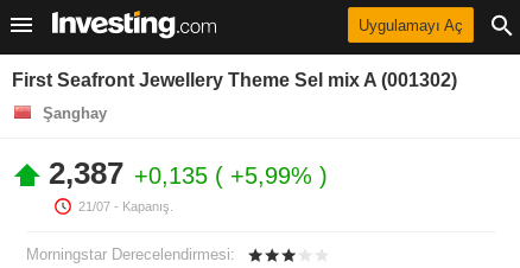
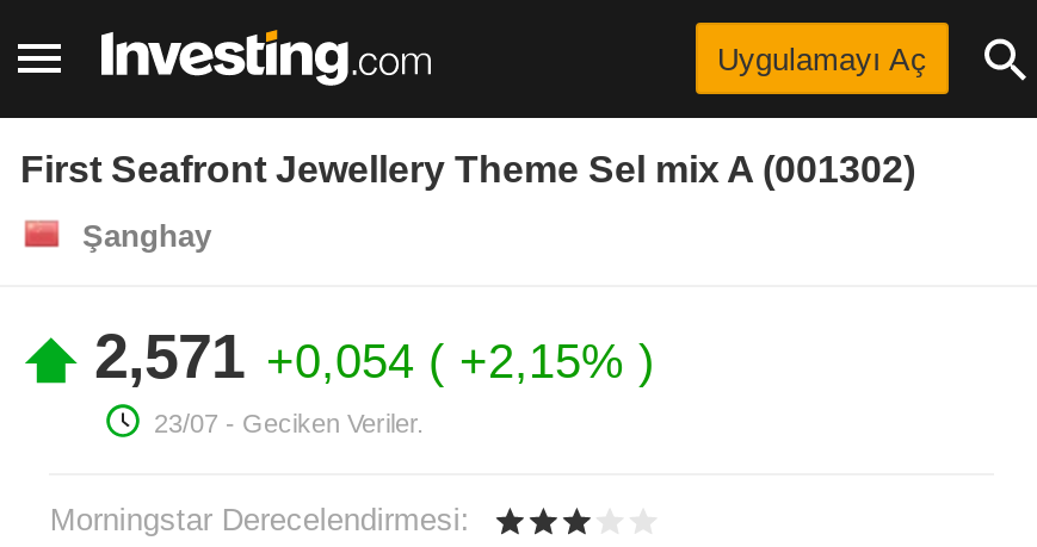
[49,155,319,213] 2,387 +0,135 +5,99% | 21/07 - Kapanış. -> [94,321,638,437] 2,571 +0,054 +2,15% | 23/07 - Geciken Veriler.

